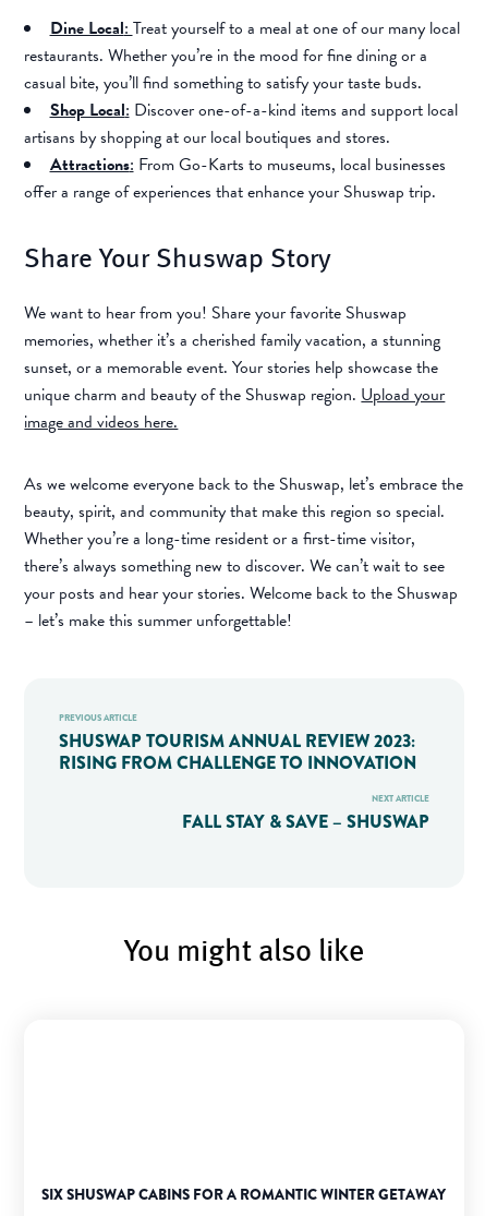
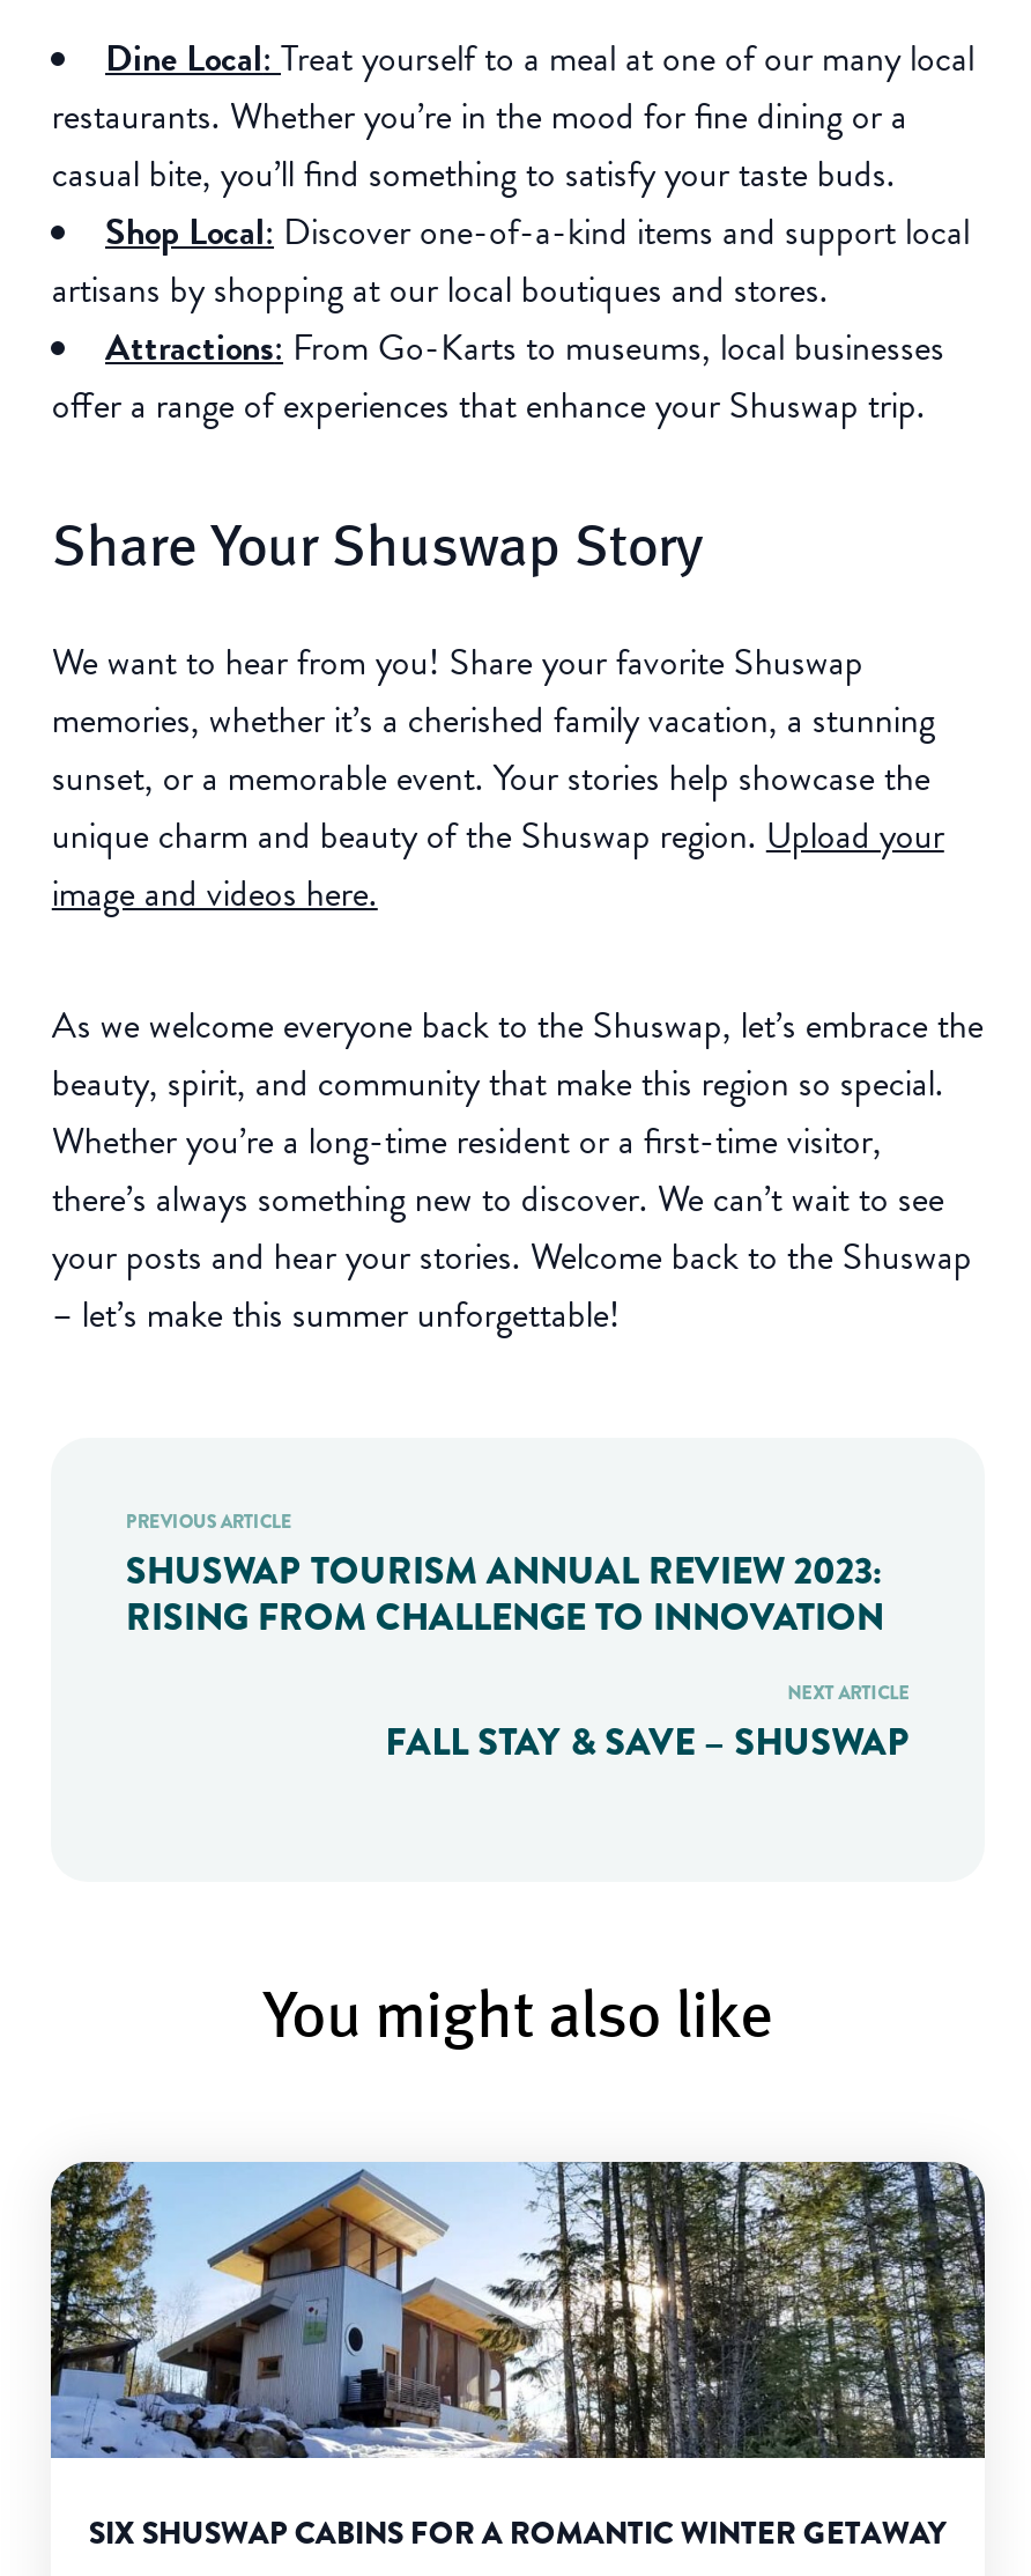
none -> [49,2160,987,2460] [image]

